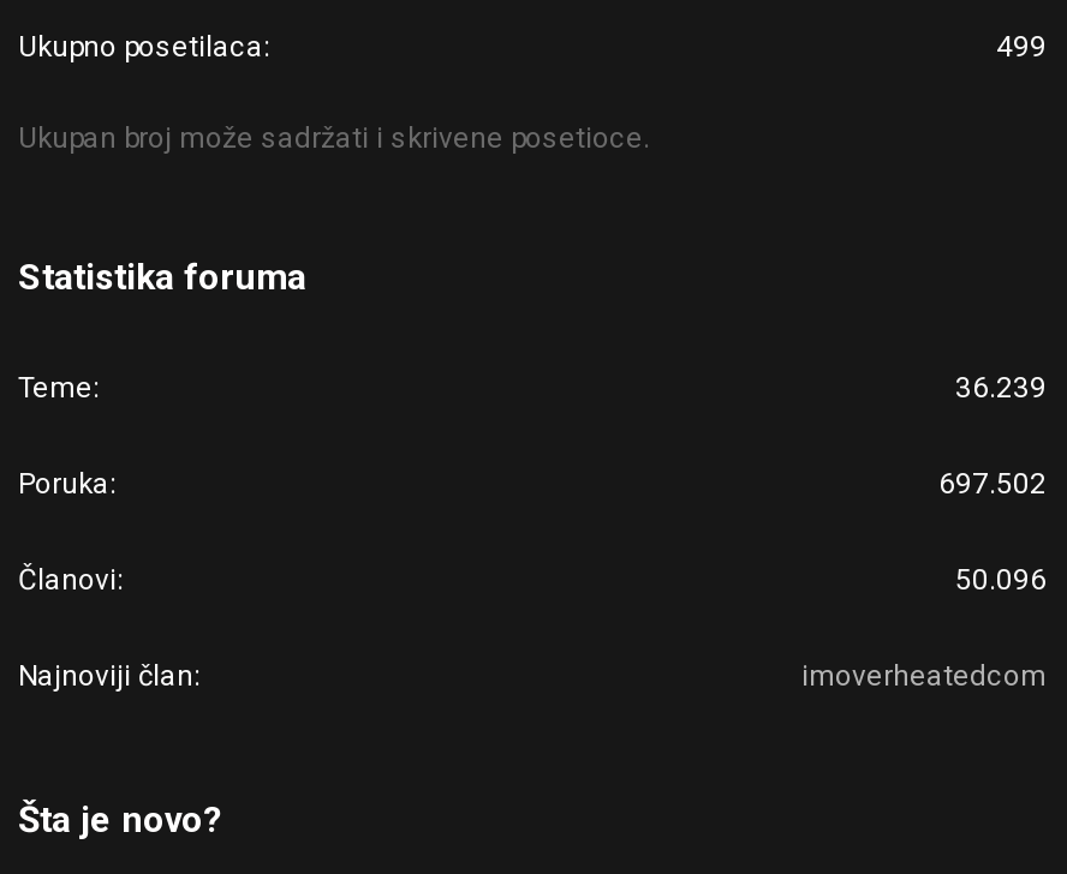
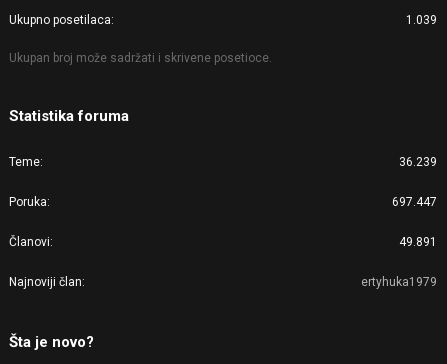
[996,30,1047,64] 499 -> [406,13,437,27] 1.039
[938,467,1047,501] 697.502 -> [392,195,437,209] 697.447
[955,563,1047,597] 50.096 -> [399,235,437,249] 49.891
[801,659,1047,693] imoverheatedcom -> [361,275,437,289] ertyhuka1979

